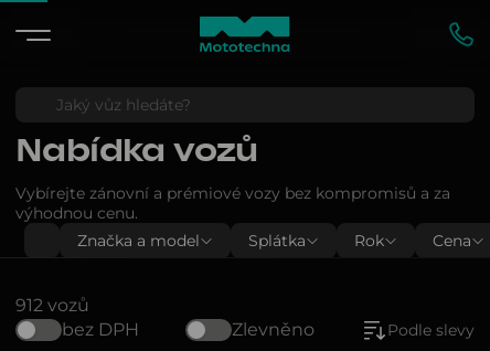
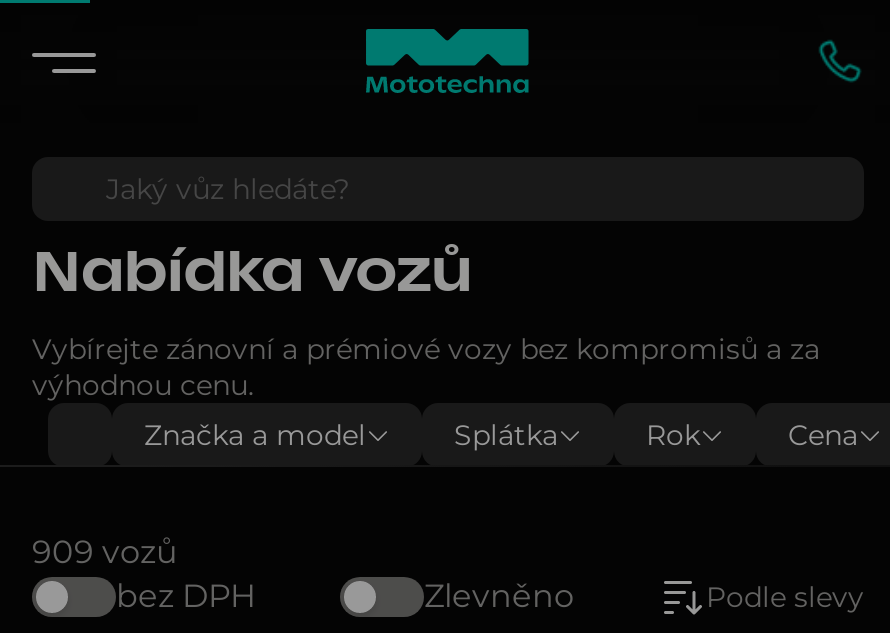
[15,295,89,316] 912 vozů -> [32,533,178,571] 909 vozů

